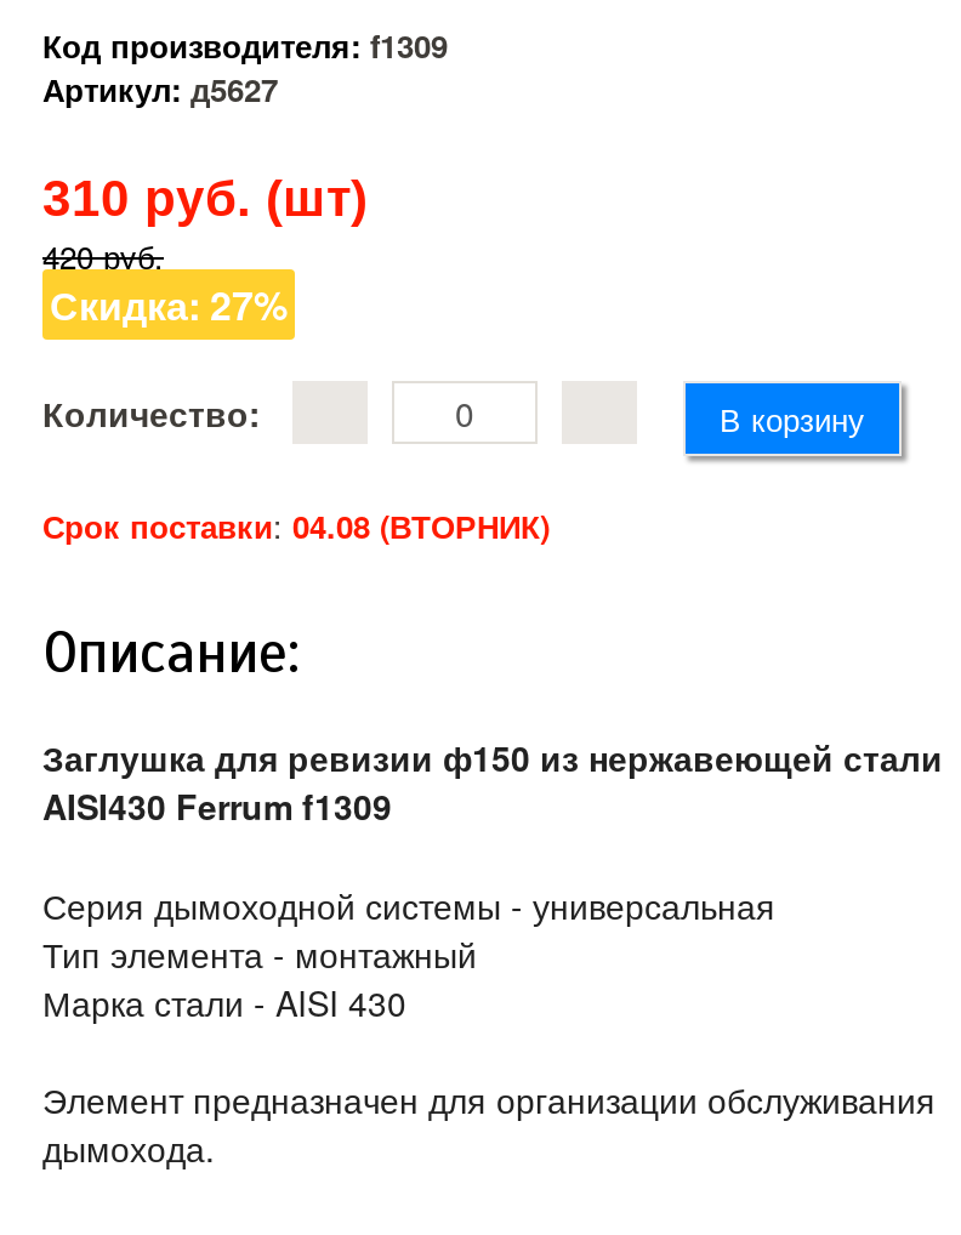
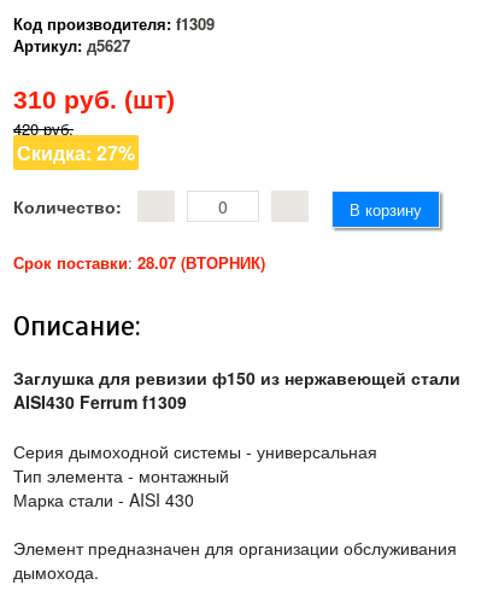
[42,502,550,549] Срок поставки: 04.08 (ВТОРНИК) -> [13,251,265,274] Срок поставки: 28.07 (ВТОРНИК)

